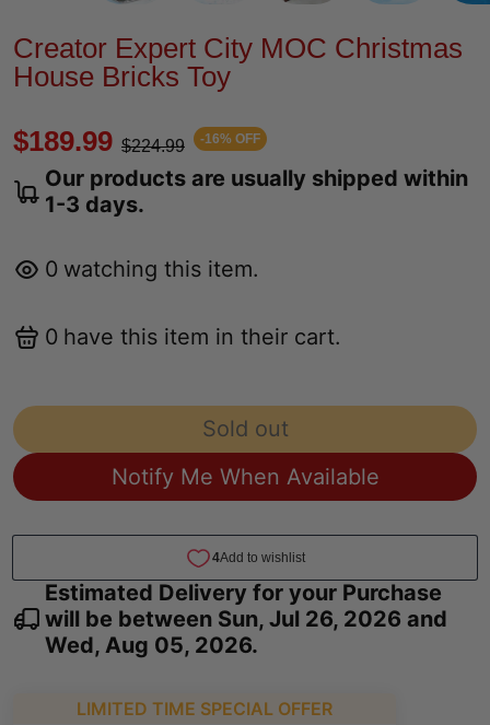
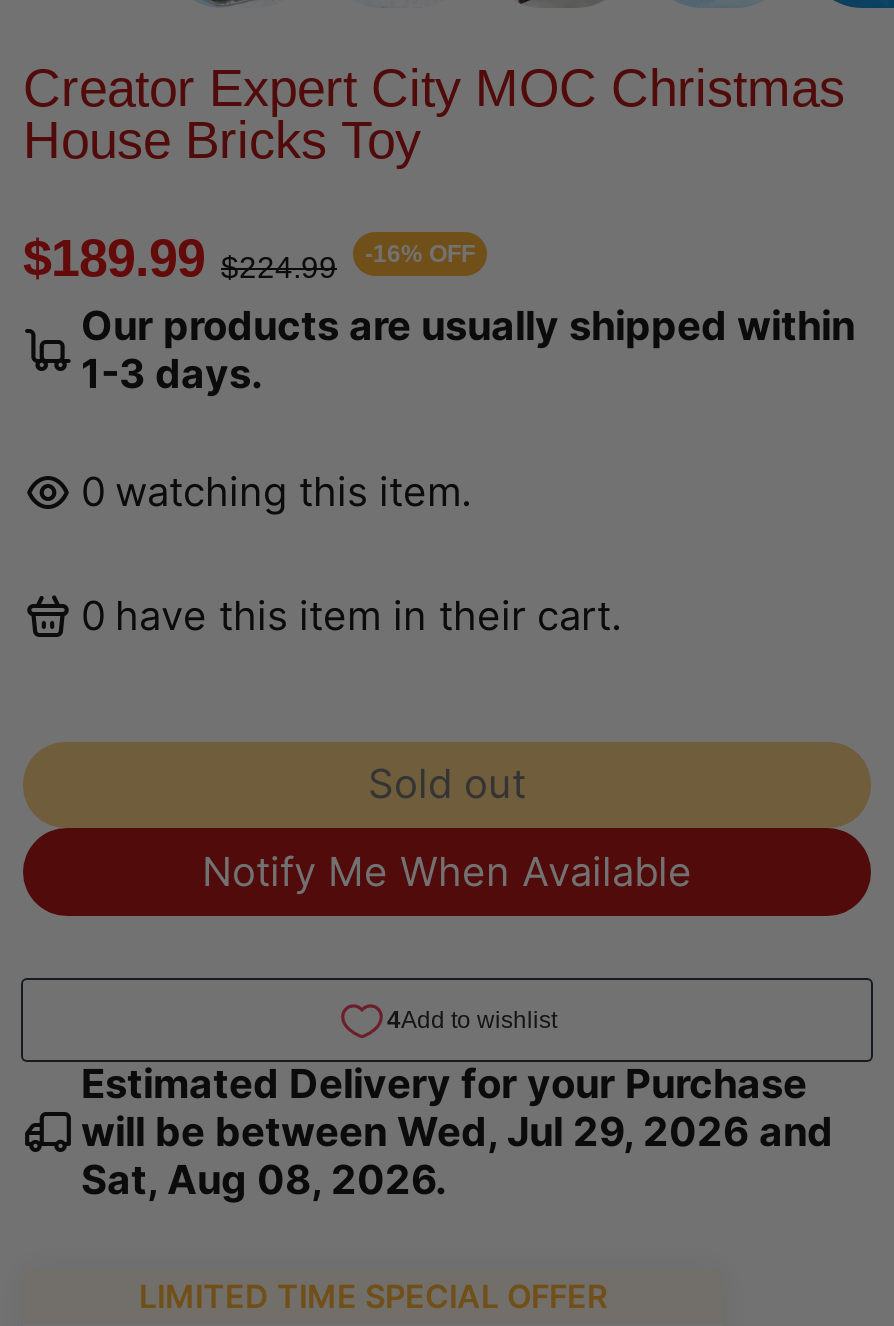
[45,606,447,632] will be between Sun, Jul 26, 2026 and -> [81,1108,833,1156] will be between Wed, Jul 29, 2026 and
[45,632,258,658] Wed, Aug 05, 2026. -> [81,1156,447,1204] Sat, Aug 08, 2026.

